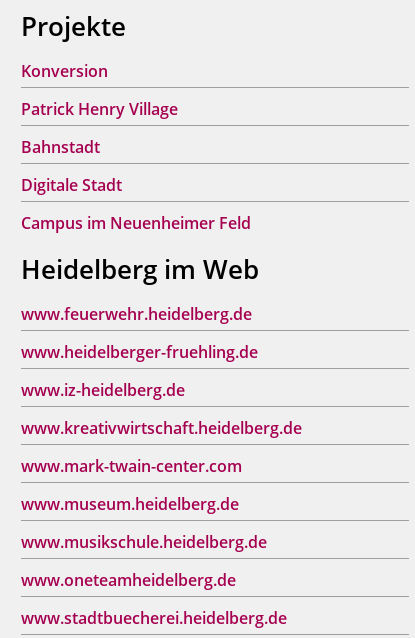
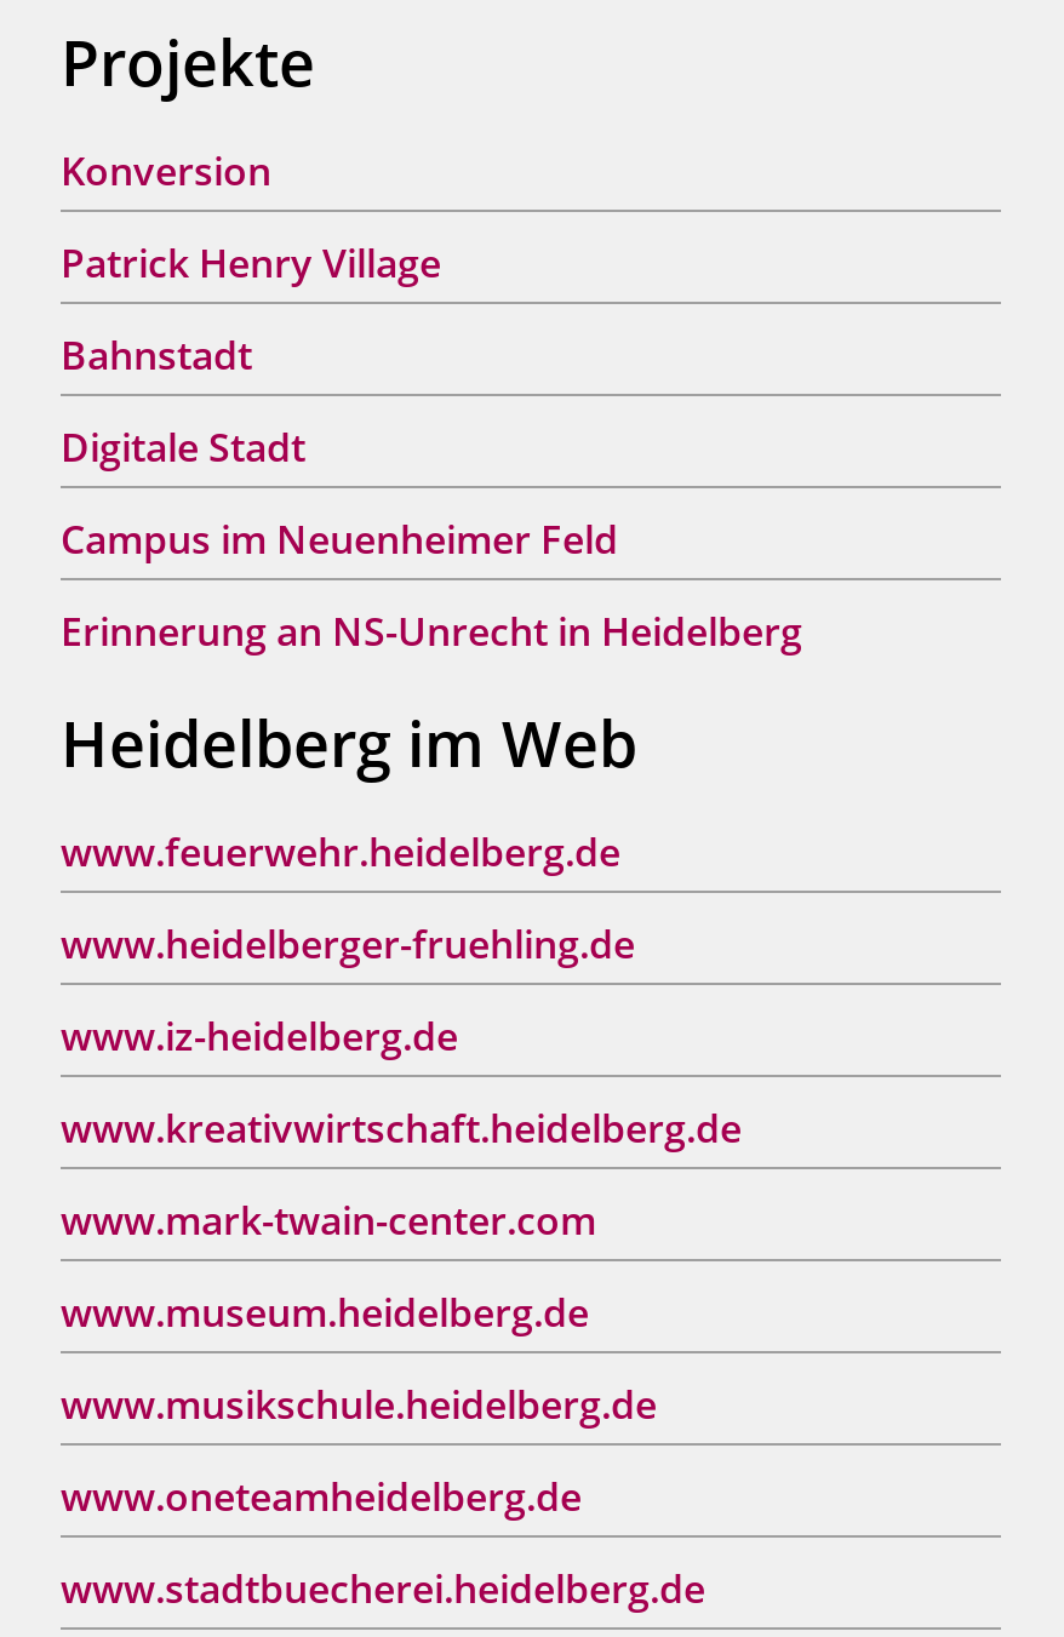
none -> [61,606,802,659] Erinnerung an NS-Unrecht in Heidelberg

